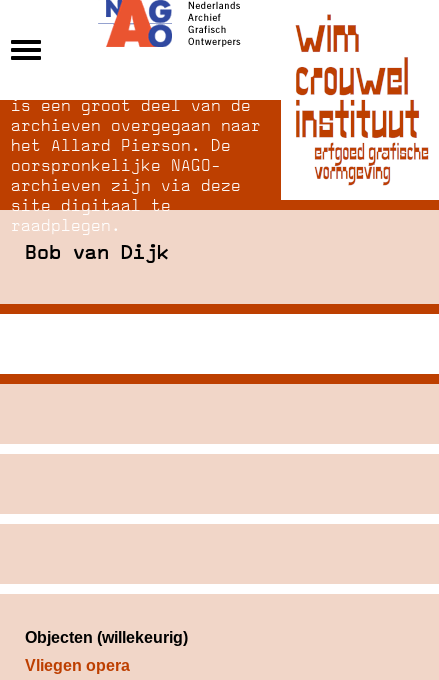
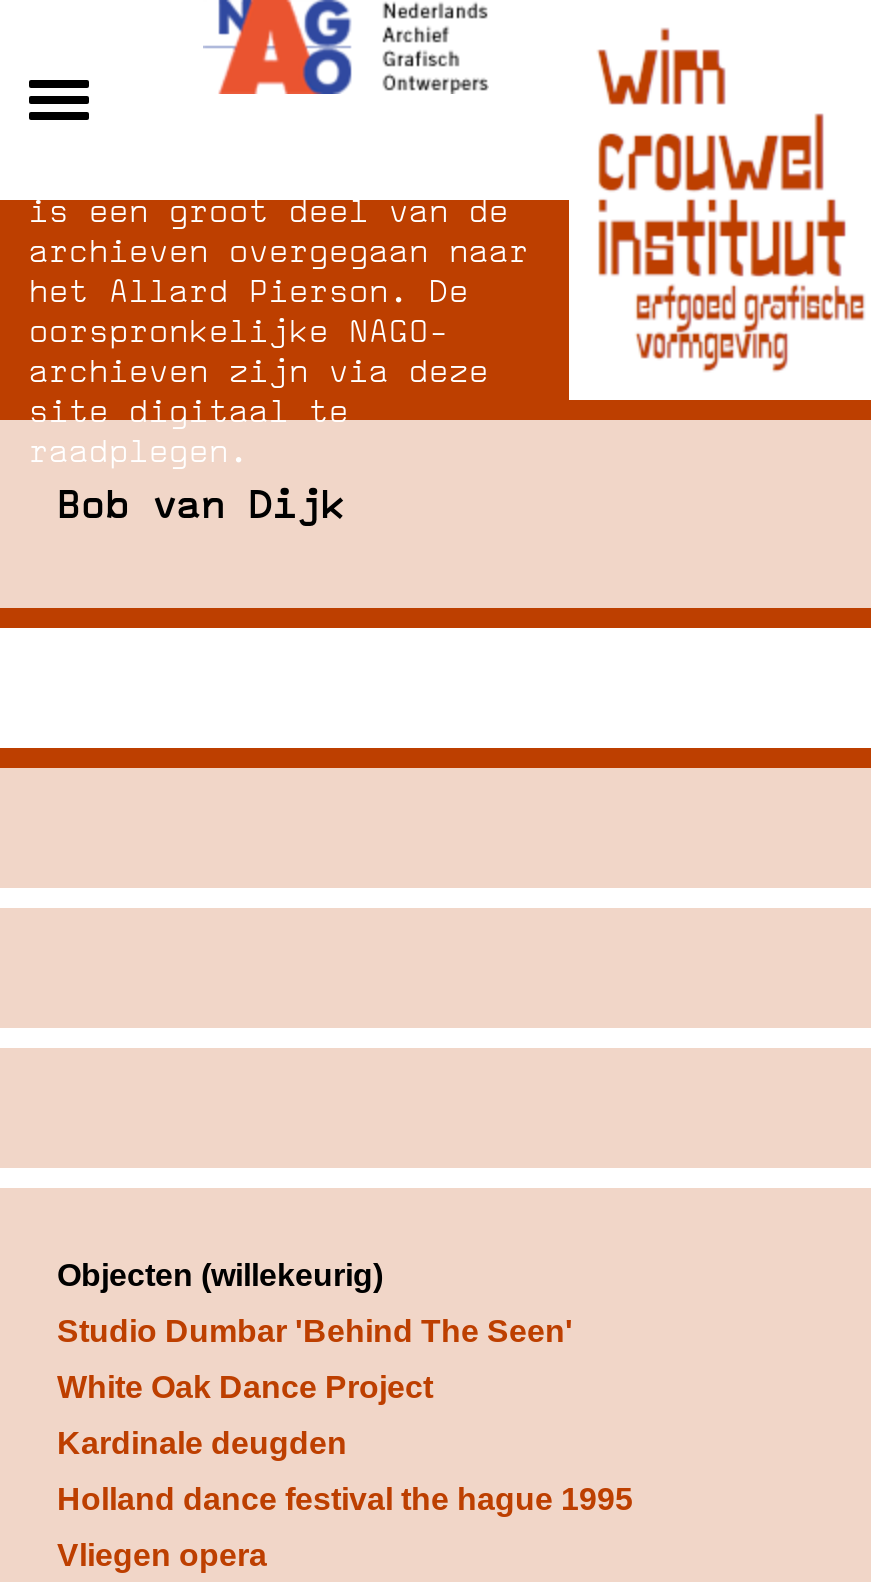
none -> [57,1314,633,1516] Studio Dumbar 'Behind The Seen' | White Oak Dance Project | Kardinale deugden | Holland dance festival the hague 1995

